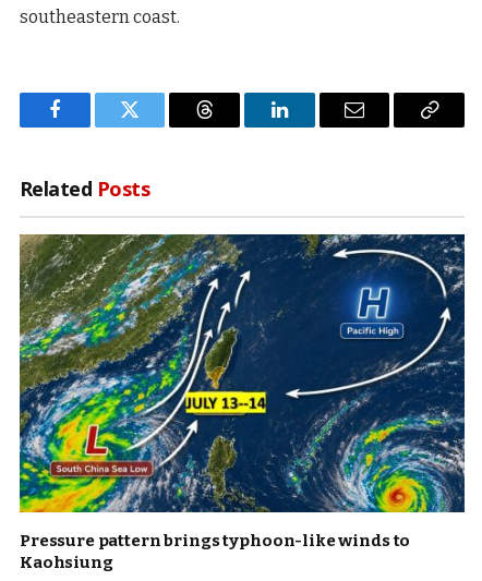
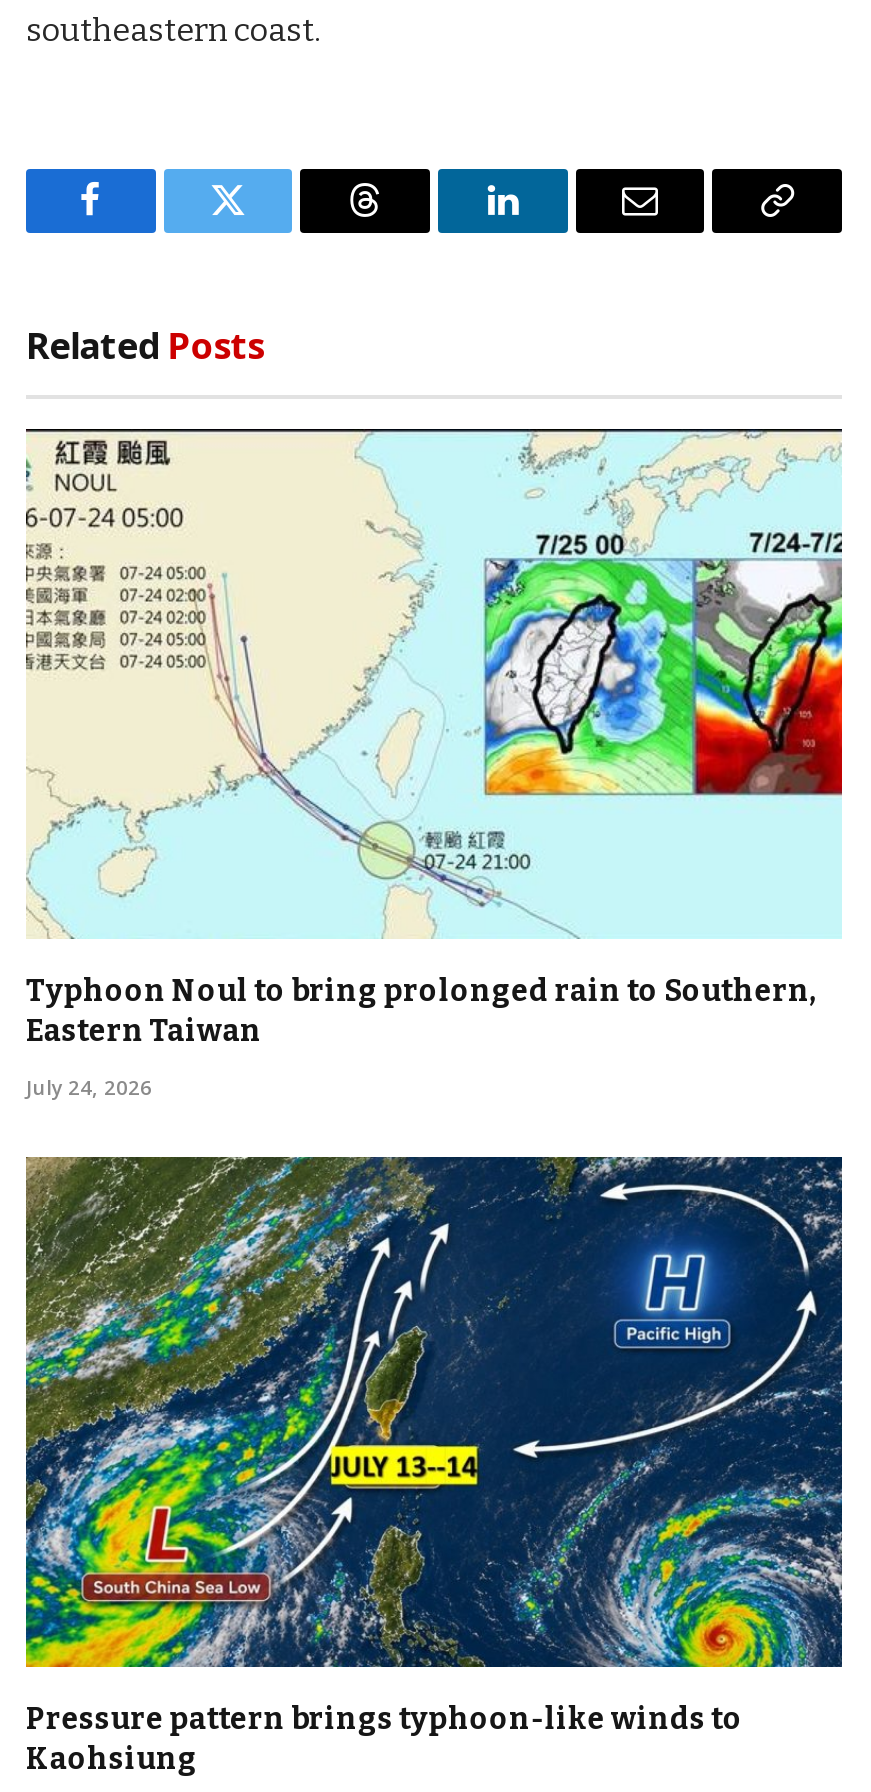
none -> [26,427,844,1100] [image] | Typhoon Noul to bring prolonged rain to Southern, | Eastern Taiwan | July 24, 2026

